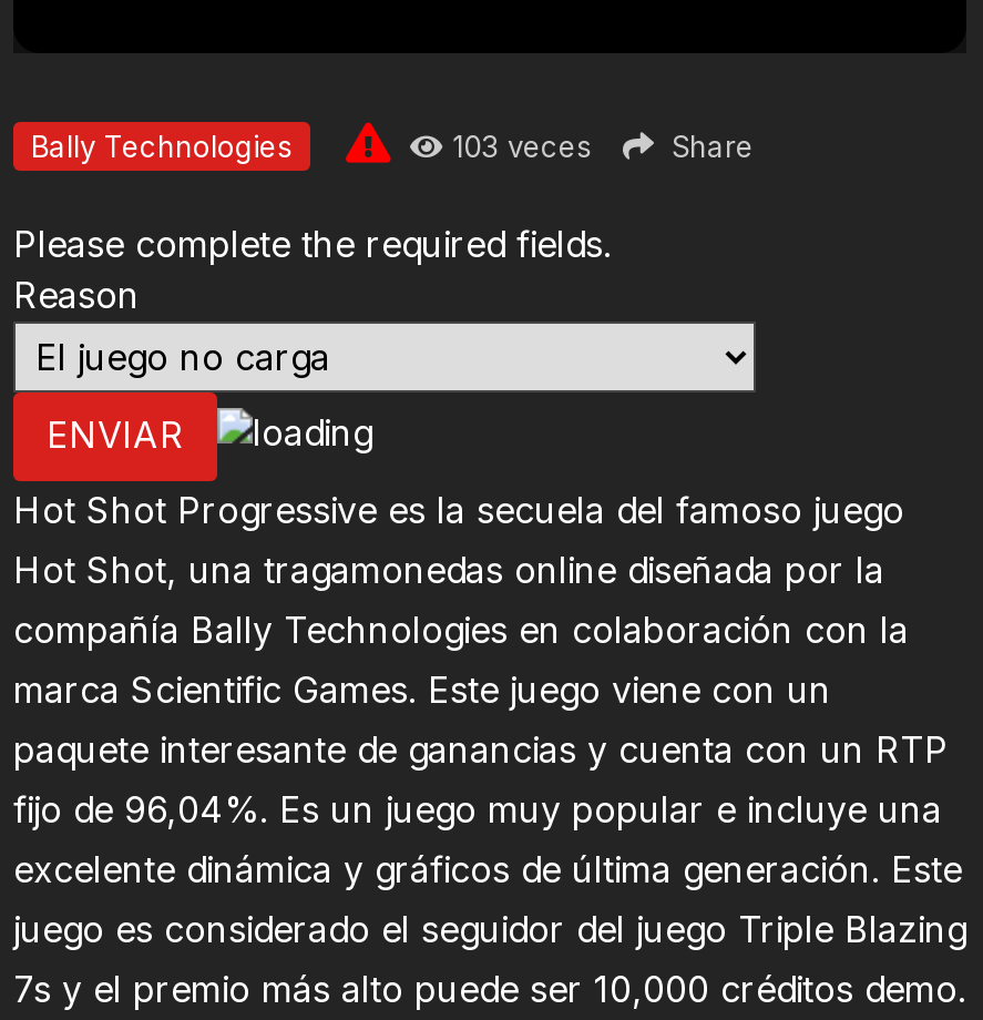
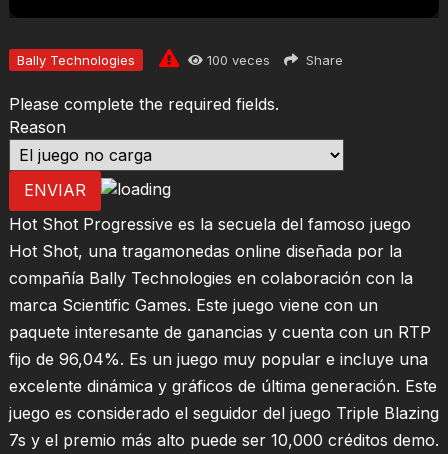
[452,128,754,164] 103 veces Share -> [207,52,343,68] 100 veces Share

